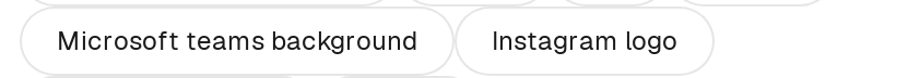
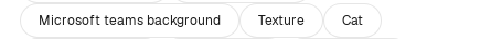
[492,23,677,57] Instagram logo -> [258,11,363,29] Texture | Cat

